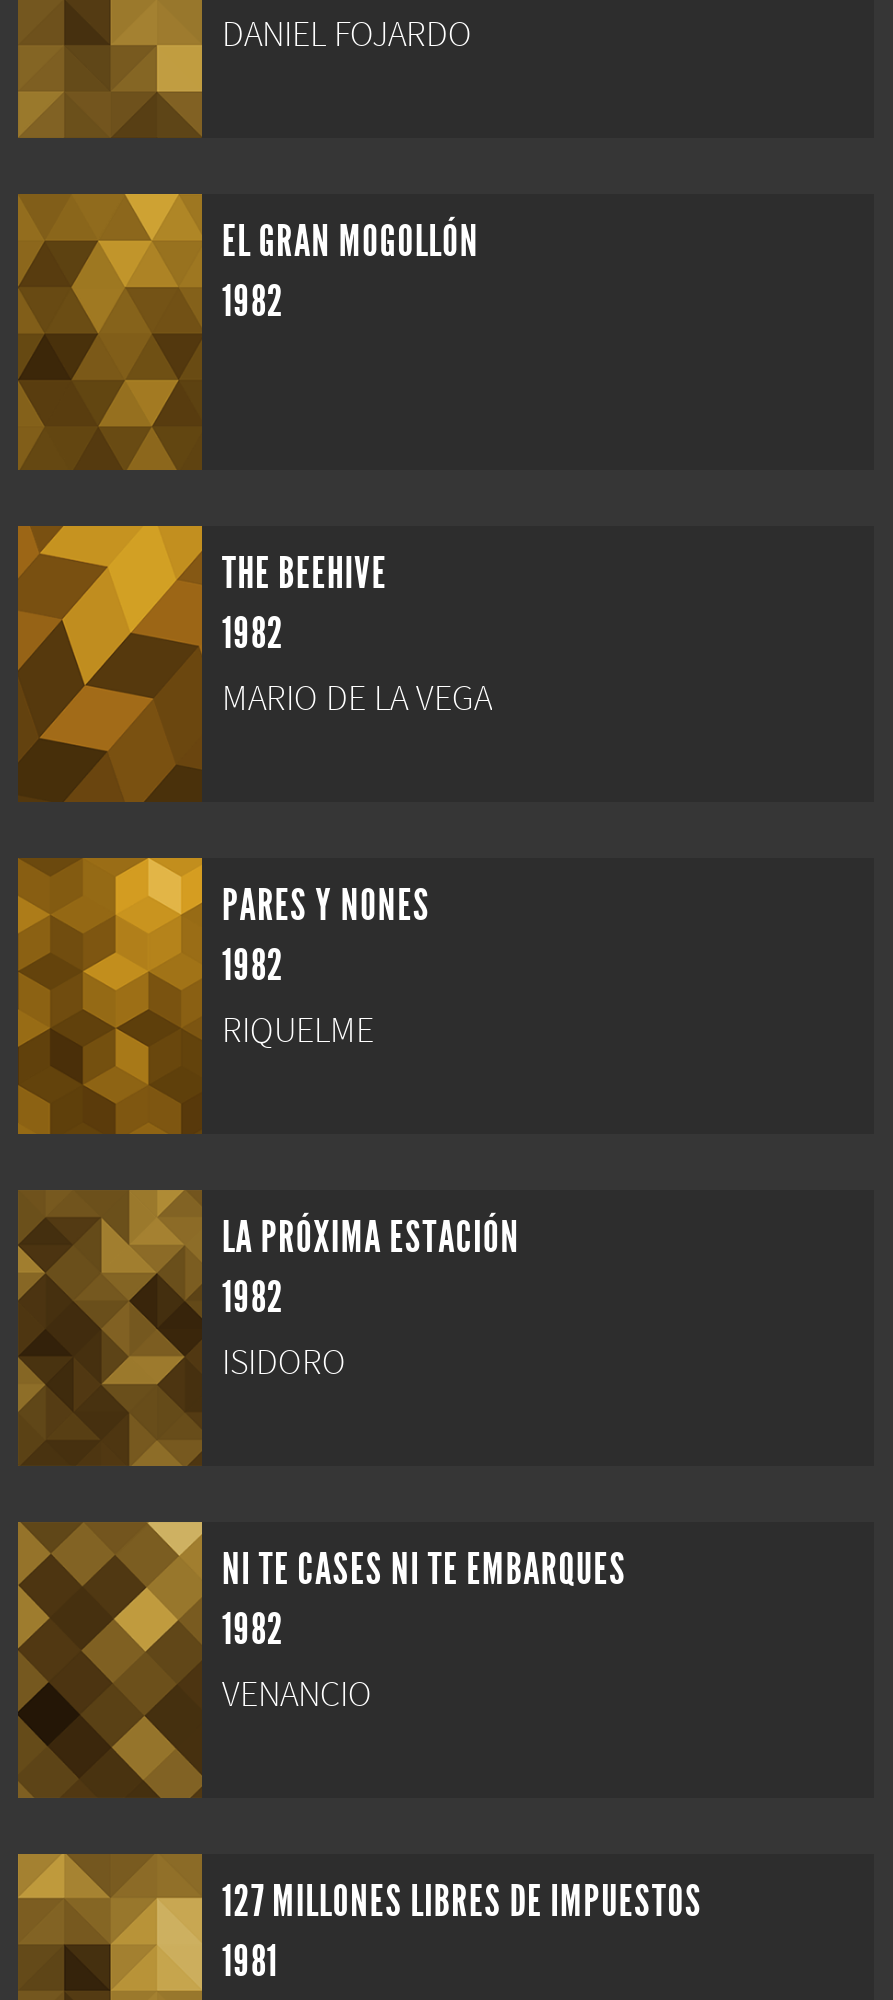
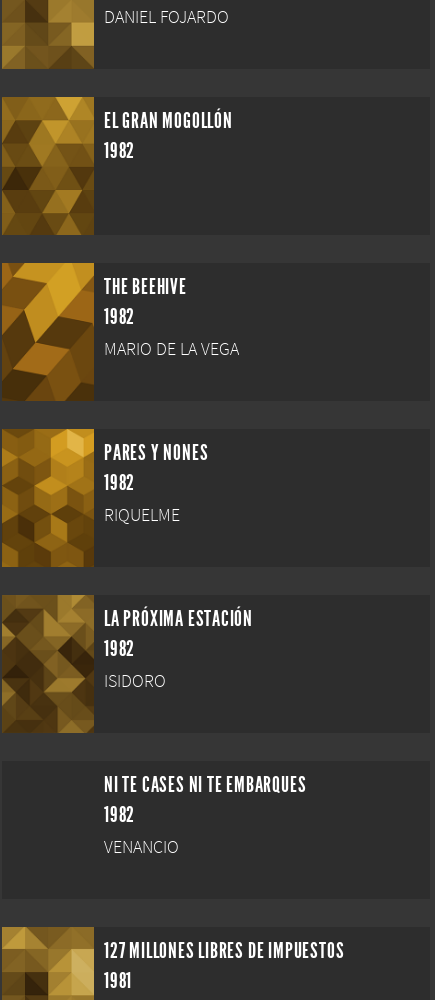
[16,1520,204,1800] [image] -> none

